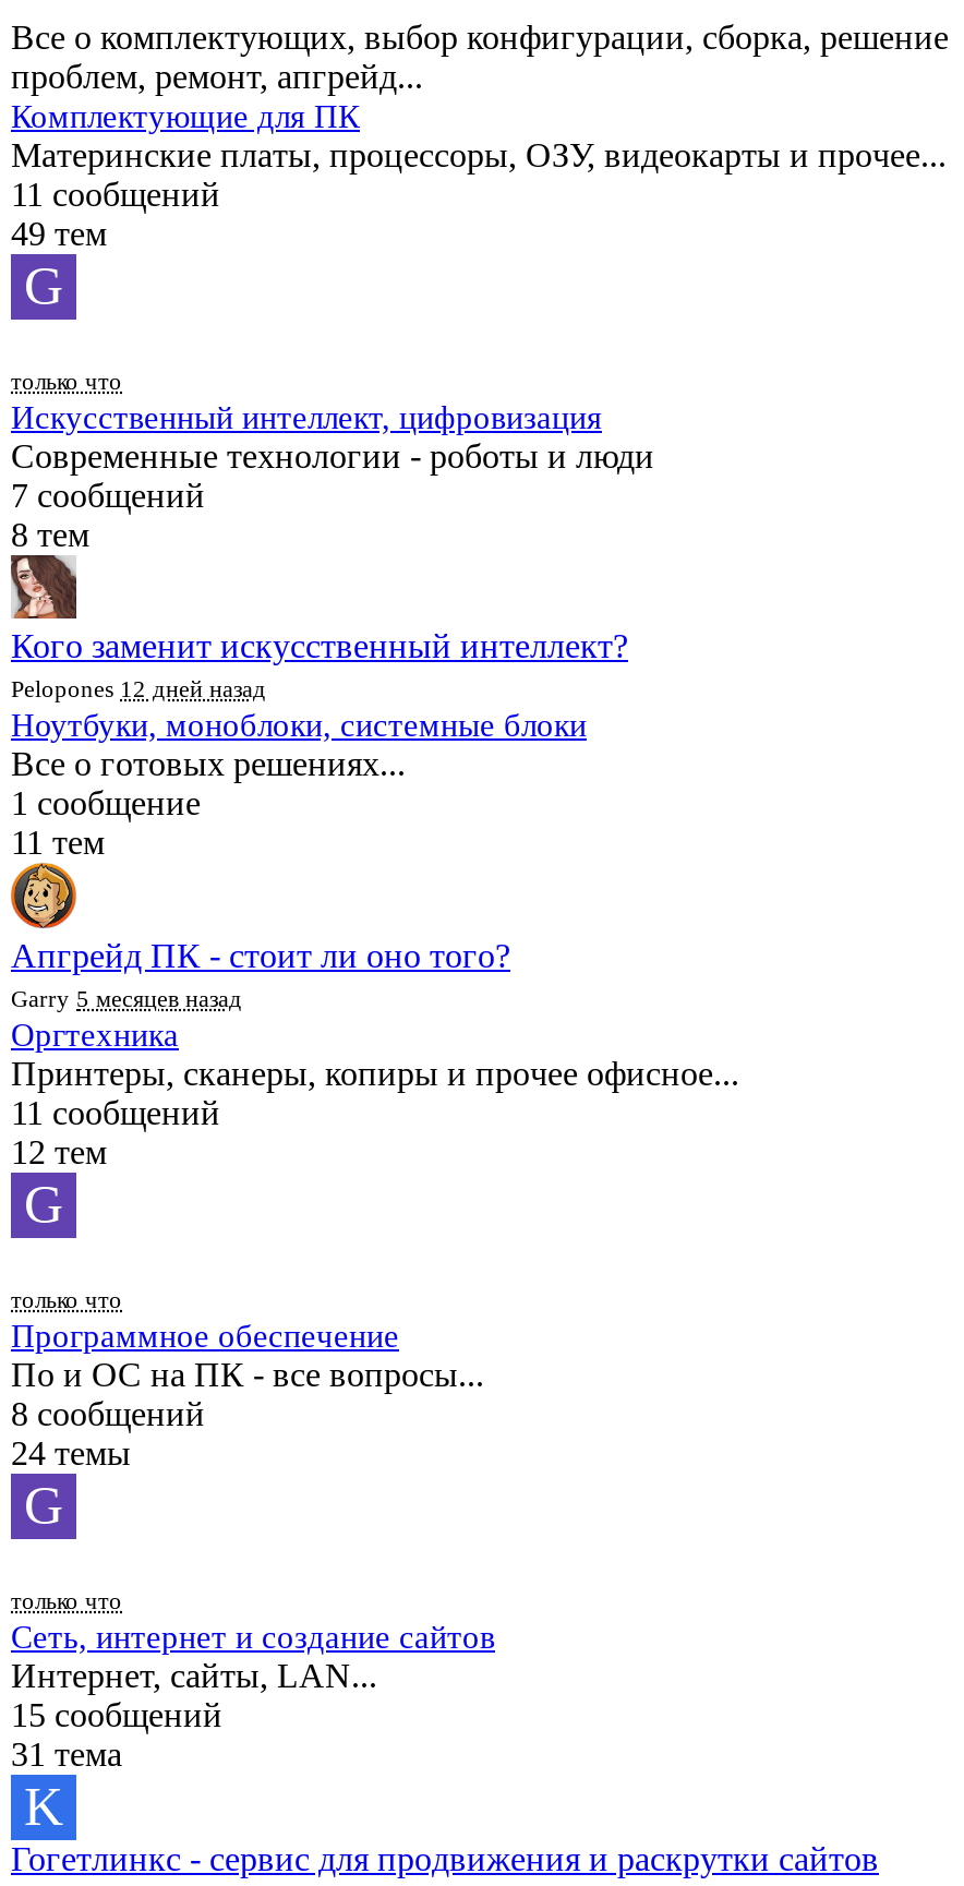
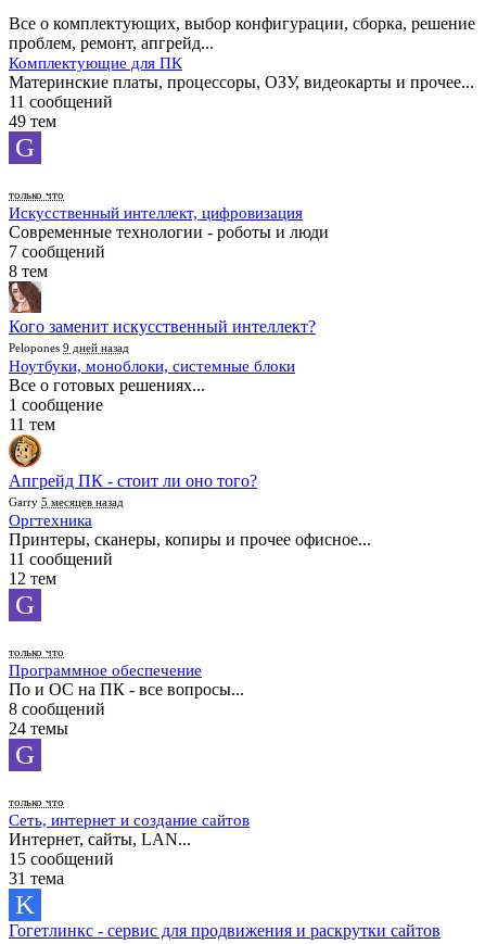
[11,675,266,701] Pelopones 12 дней назад -> [9,341,129,354] Pelopones 9 дней назад

